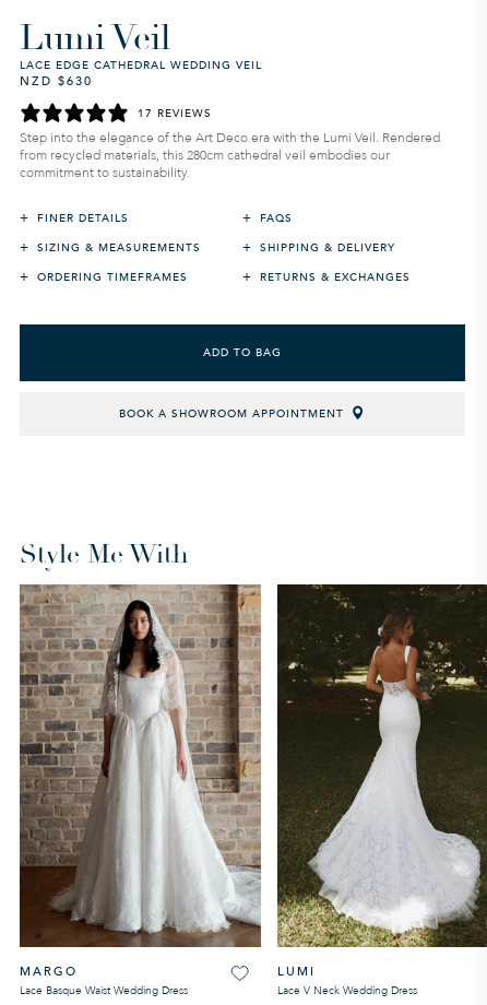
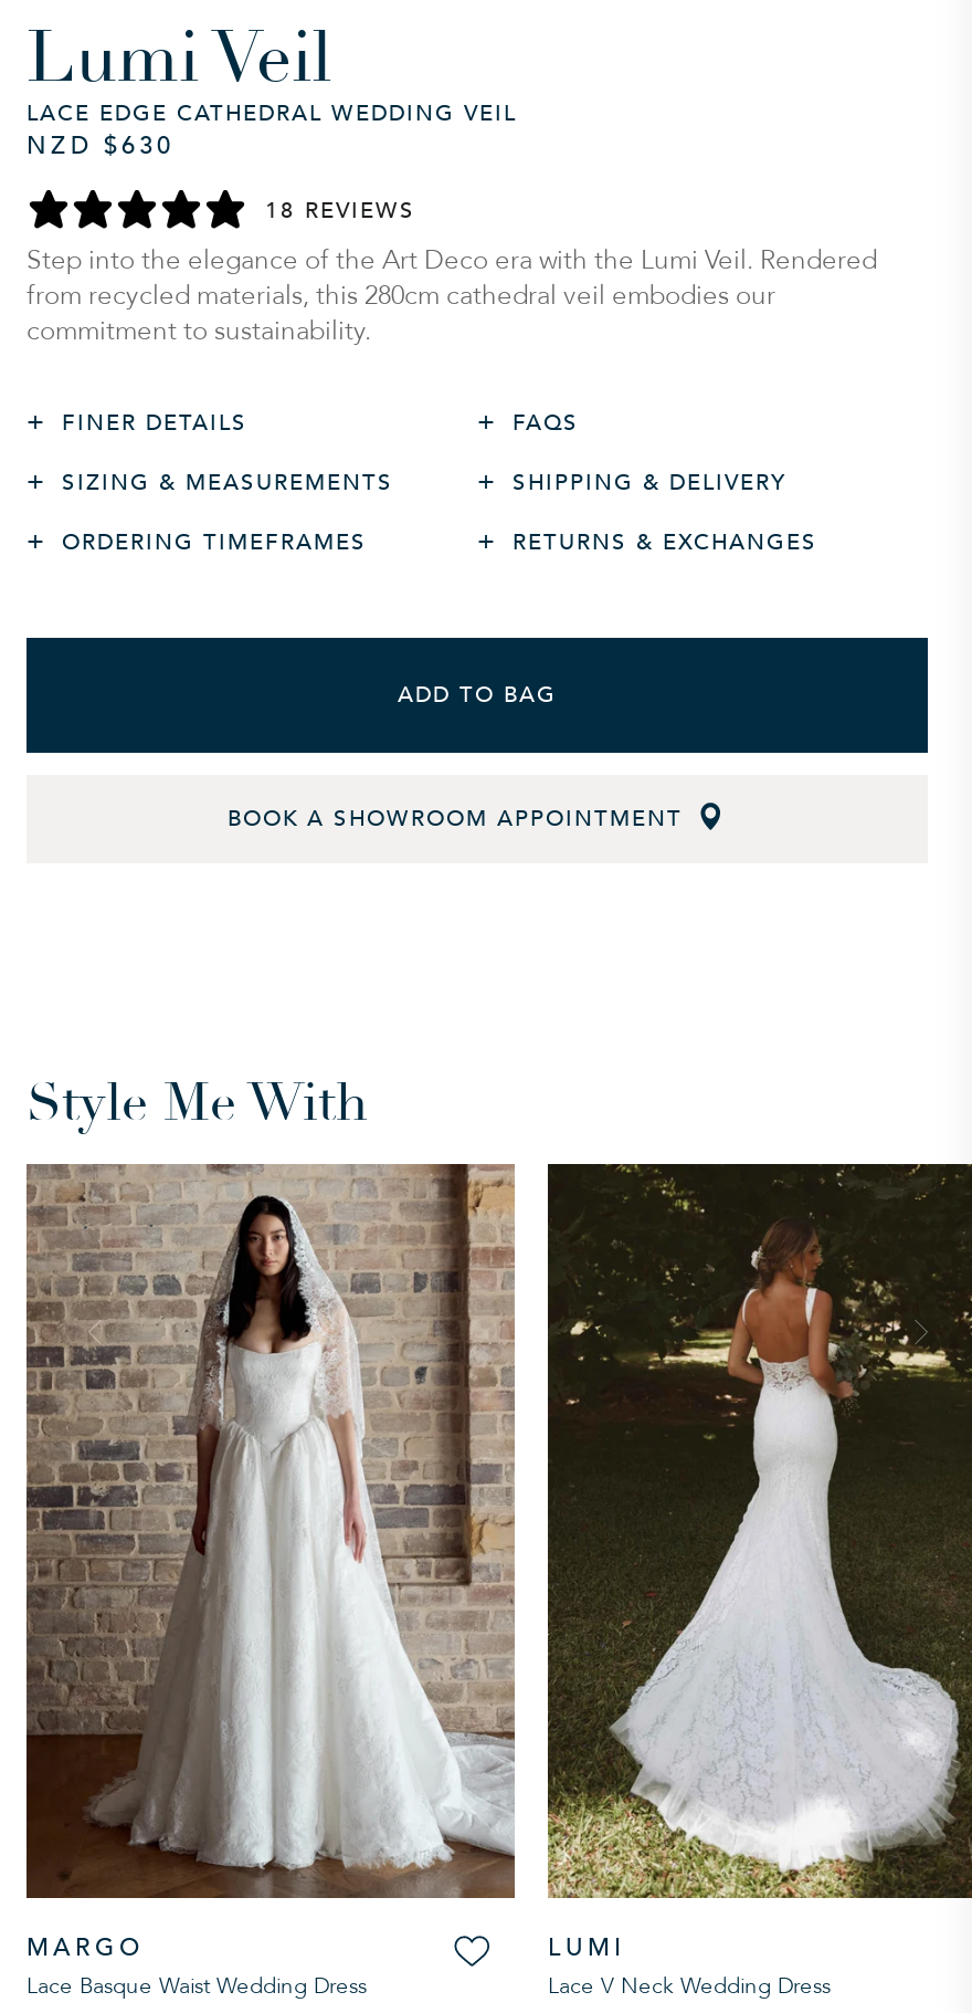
[138,106,212,121] 17 REVIEWS -> [265,196,415,227] 18 REVIEWS

